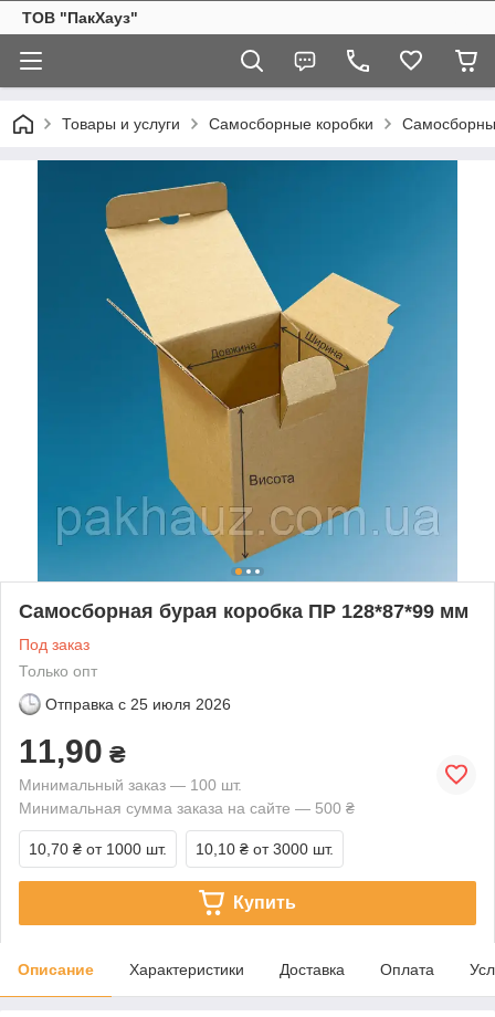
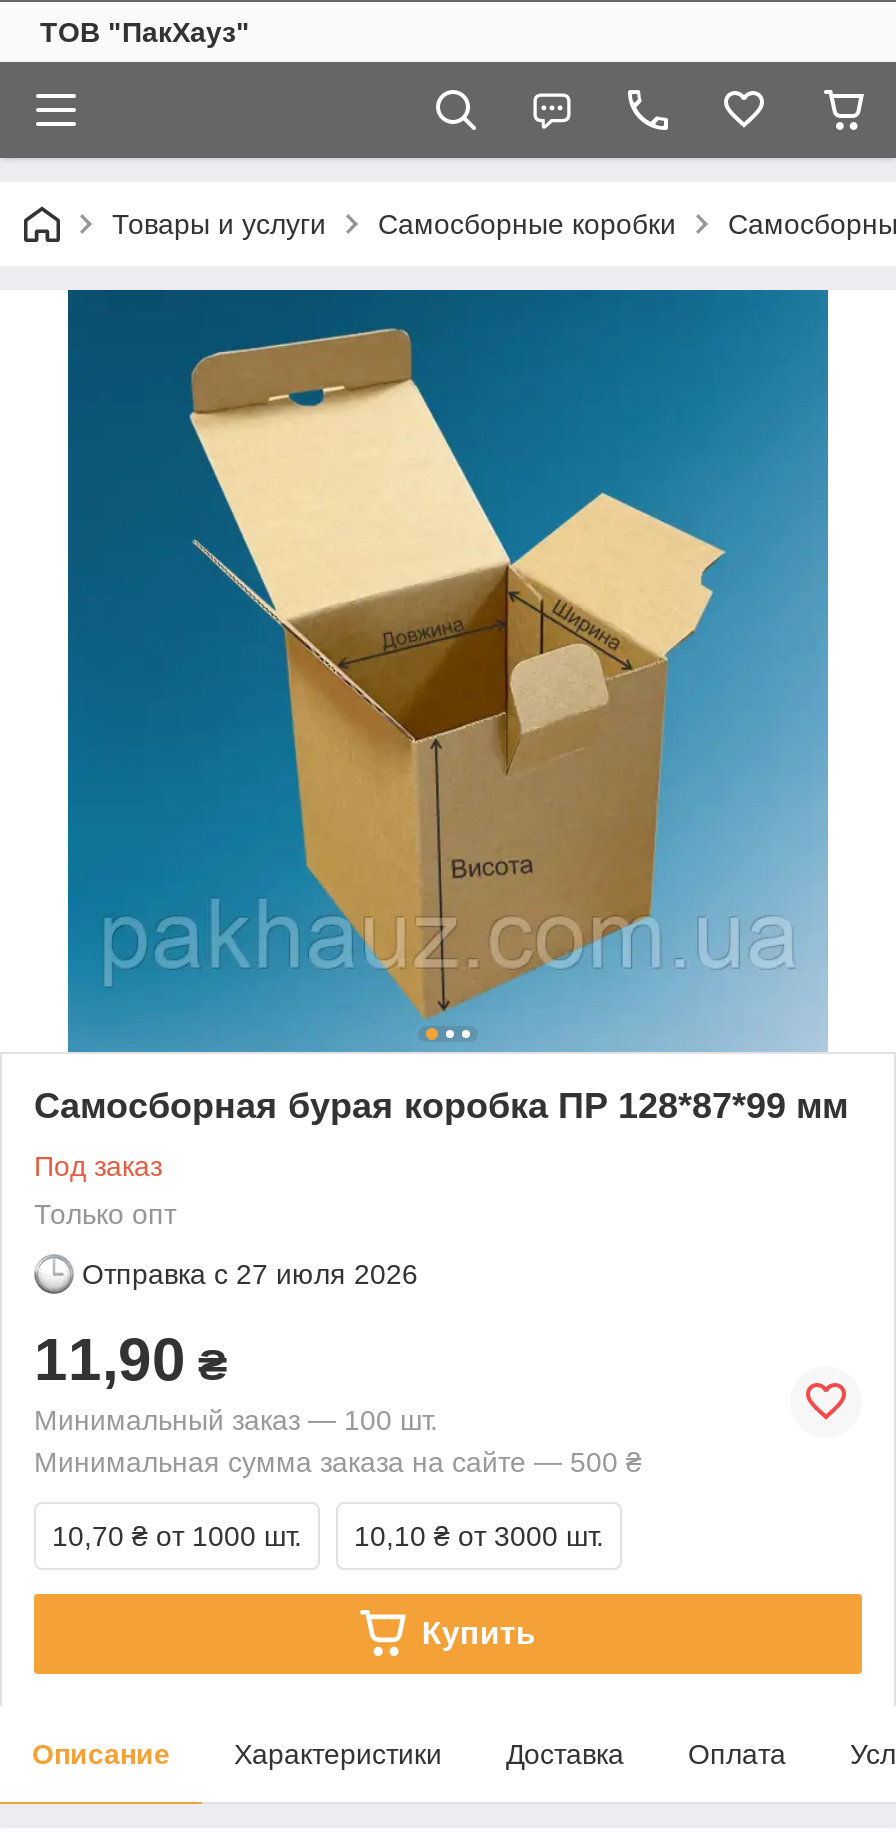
[45,695,231,713] Отправка с 25 июля 2026 -> [82,1258,418,1290] Отправка с 27 июля 2026

